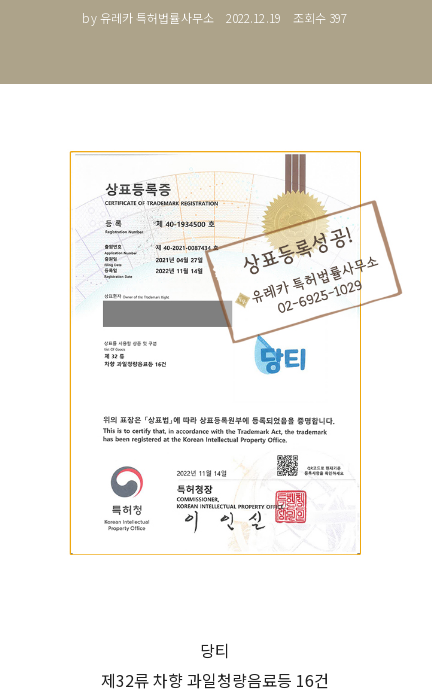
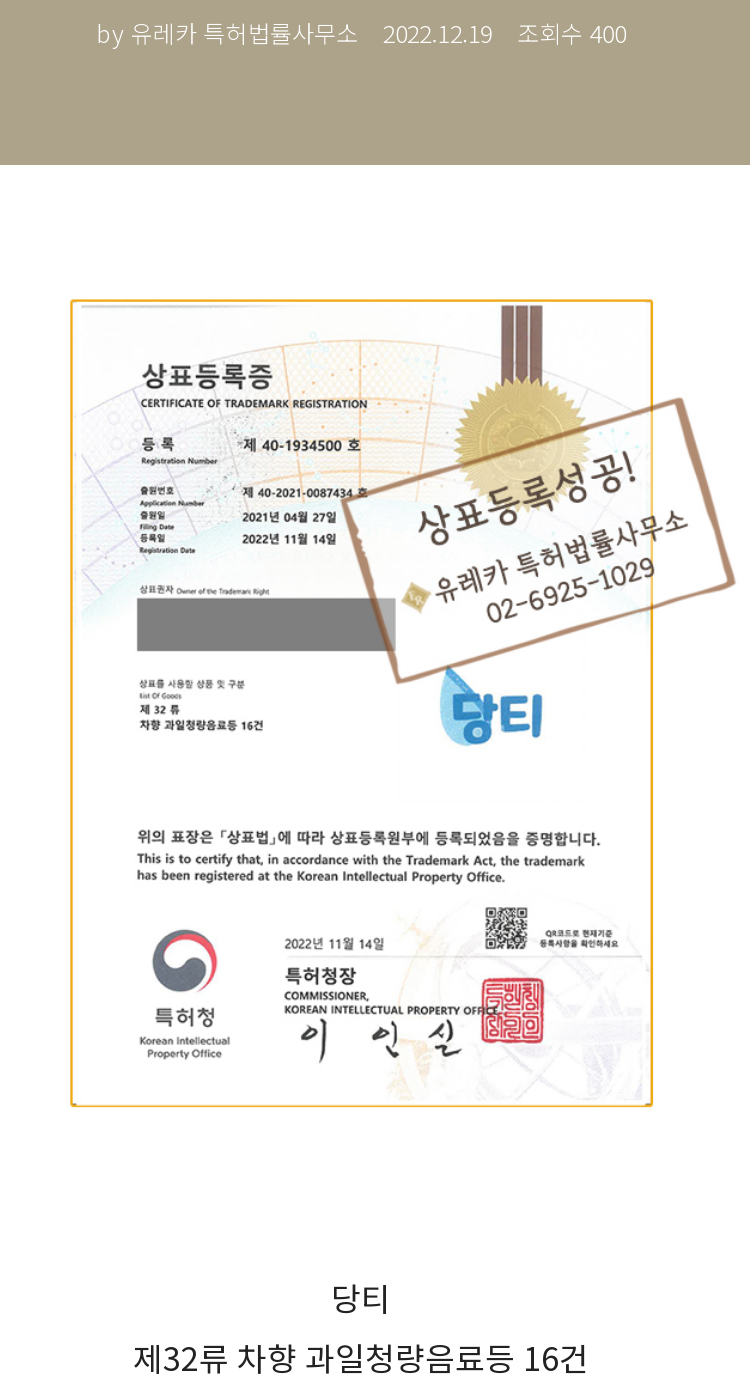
[82,9,348,26] by 유레카 특허법률사무소 2022.12.19 조회수 397 -> [96,15,626,49] by 유레카 특허법률사무소 2022.12.19 조회수 400

